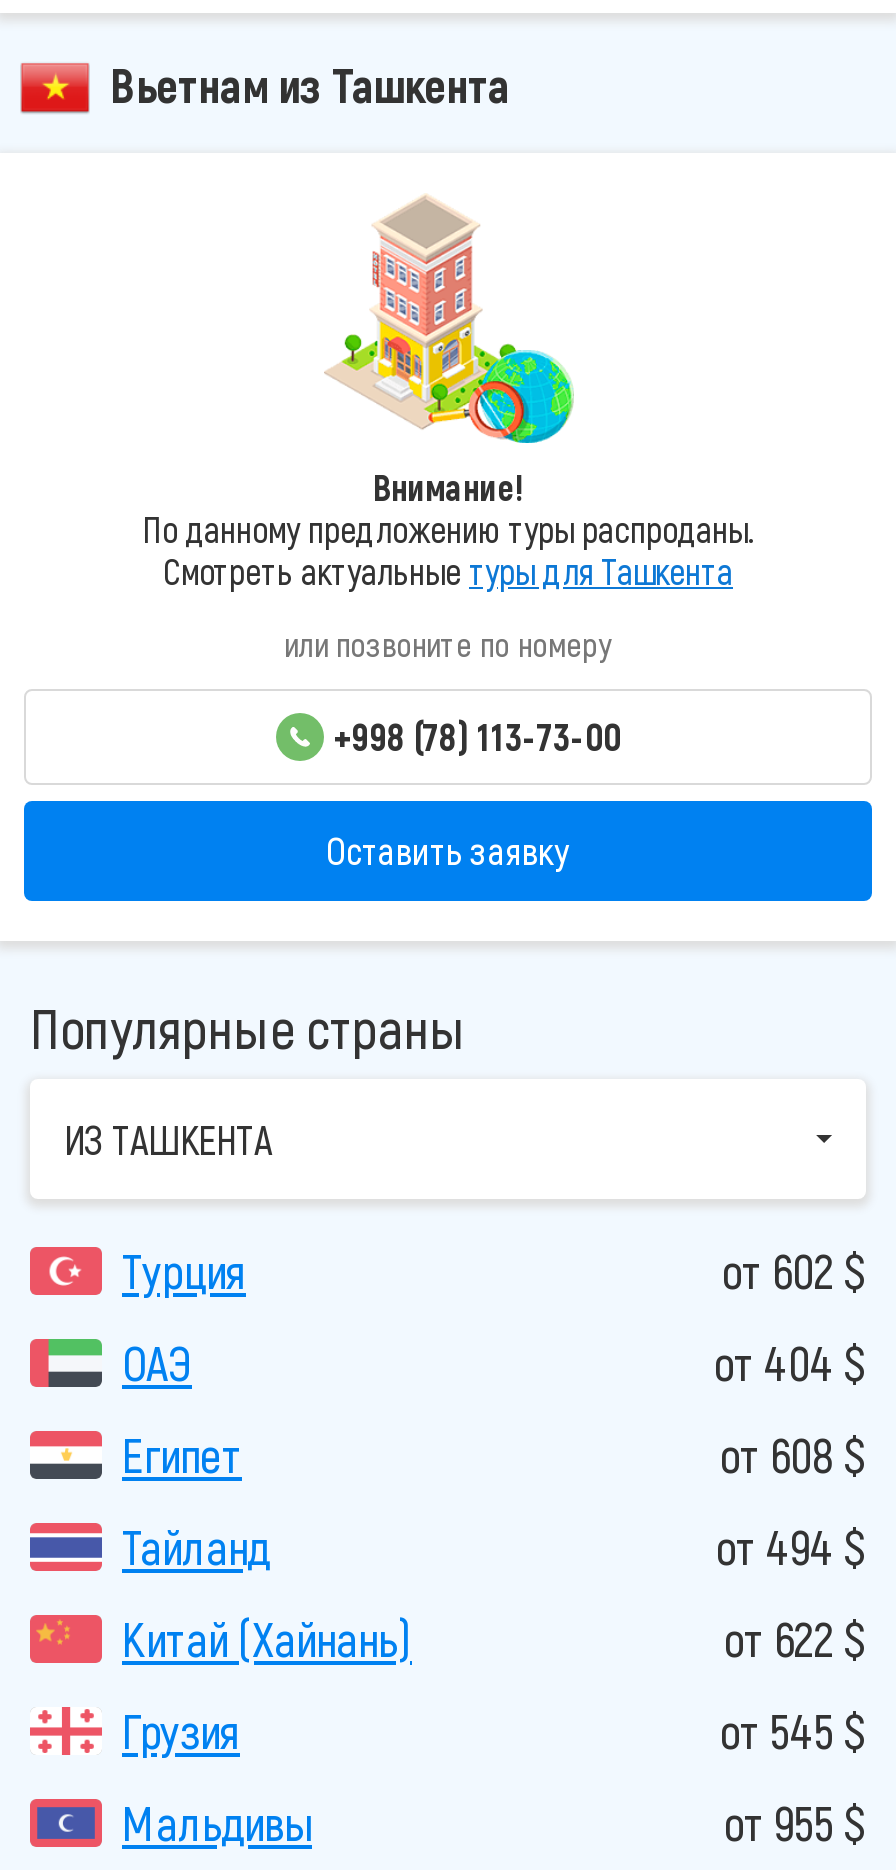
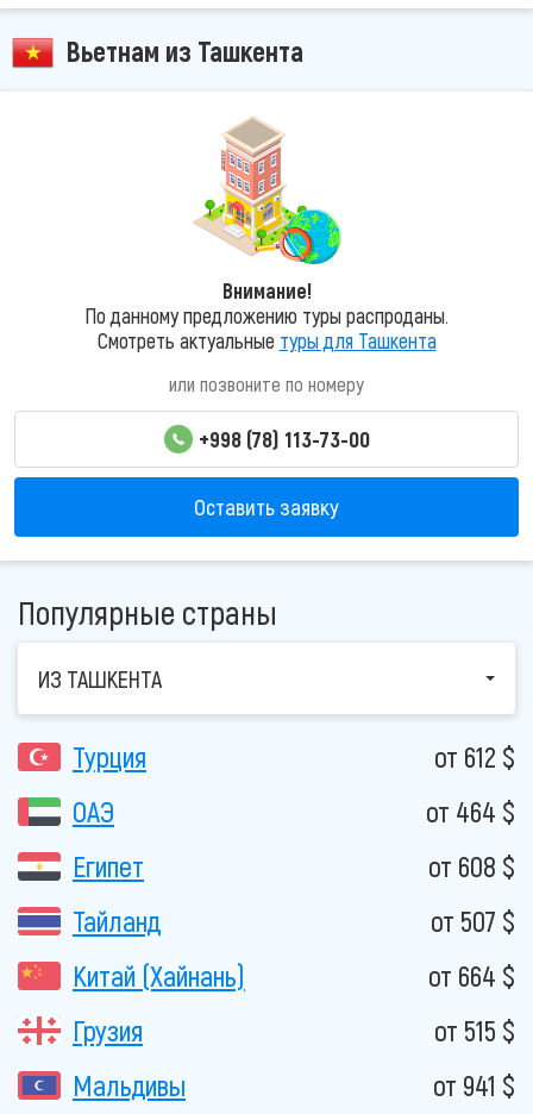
[722,1242,866,1300] от 602 $ -> [434,739,515,774] от 612 $
[714,1334,866,1392] от 404 $ -> [426,794,515,829] от 464 $
[716,1518,866,1576] от 494 $ -> [431,904,515,938] от 507 $
[724,1610,866,1668] от 622 $ -> [428,958,515,993] от 664 $
[720,1702,866,1760] от 545 $ -> [434,1013,515,1048] от 515 $
[724,1794,866,1852] от 955 $ -> [433,1068,515,1102] от 941 $

